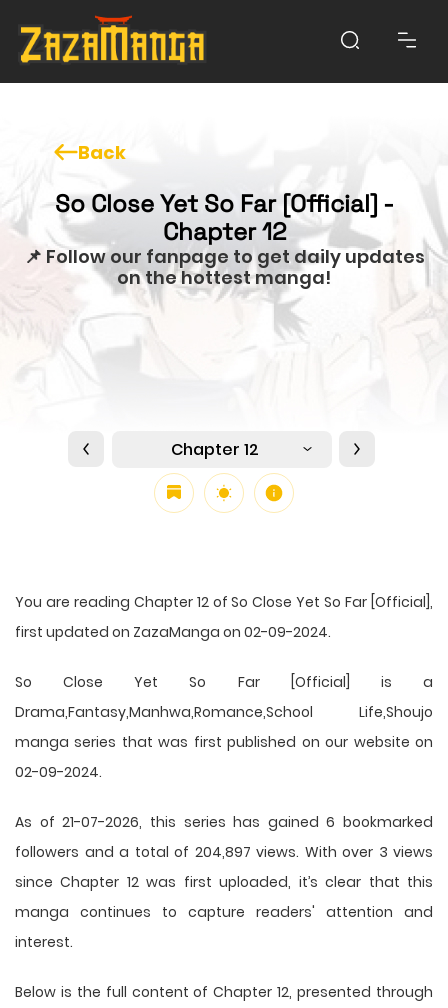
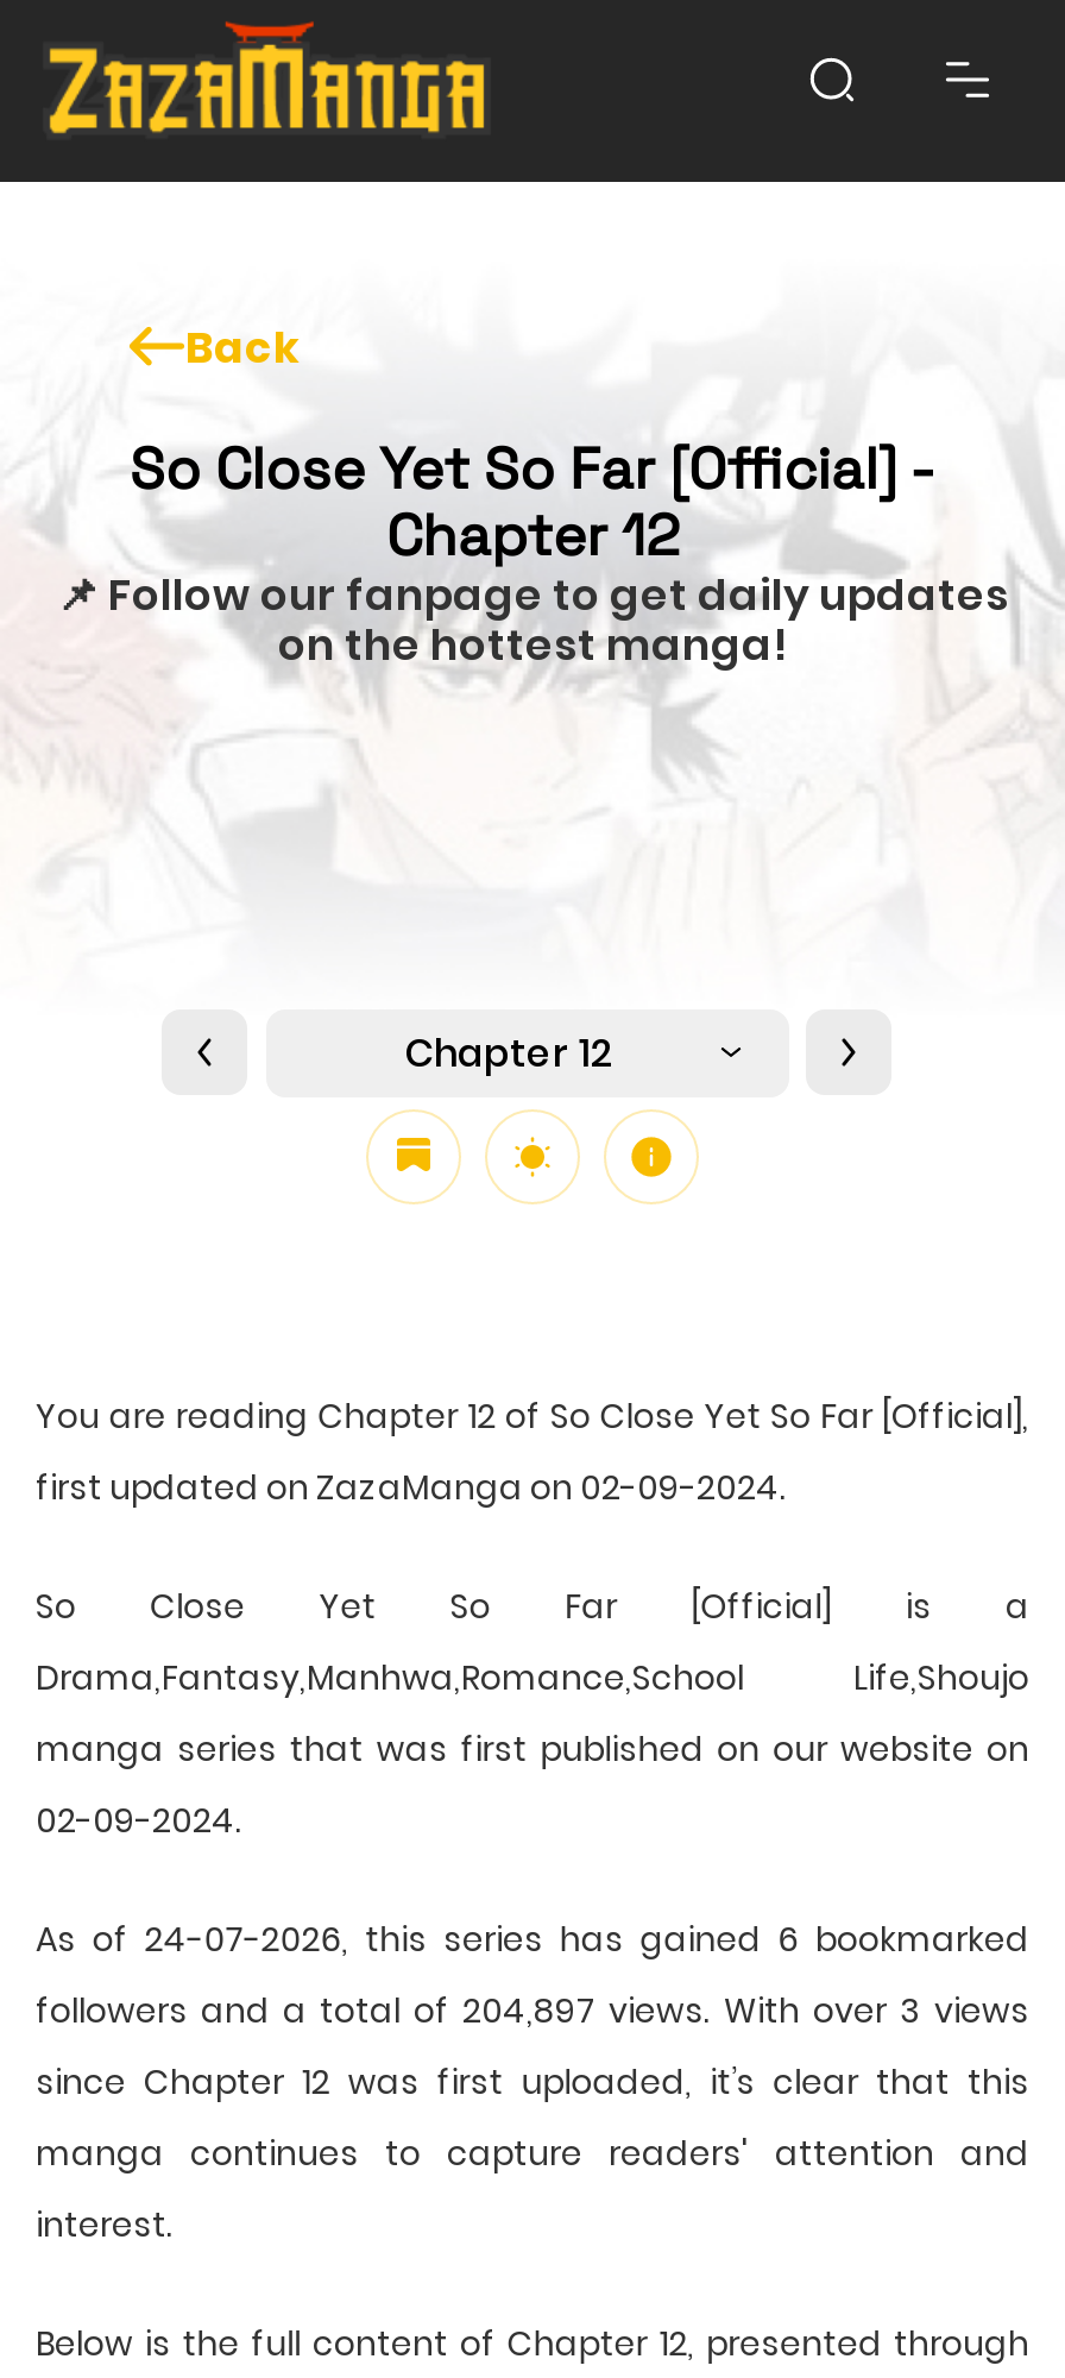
[15,812,433,832] As of 21-07-2026, this series has gained 6 bookmarked -> [36,1915,1029,1963] As of 24-07-2026, this series has gained 6 bookmarked

